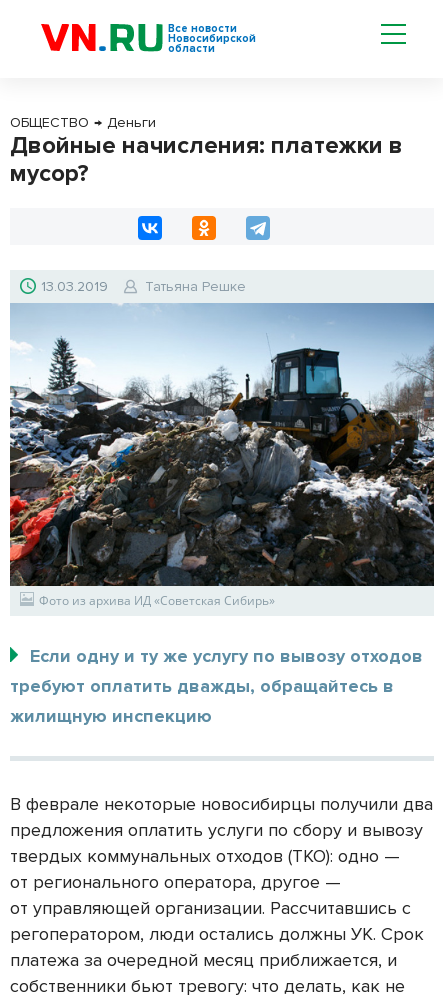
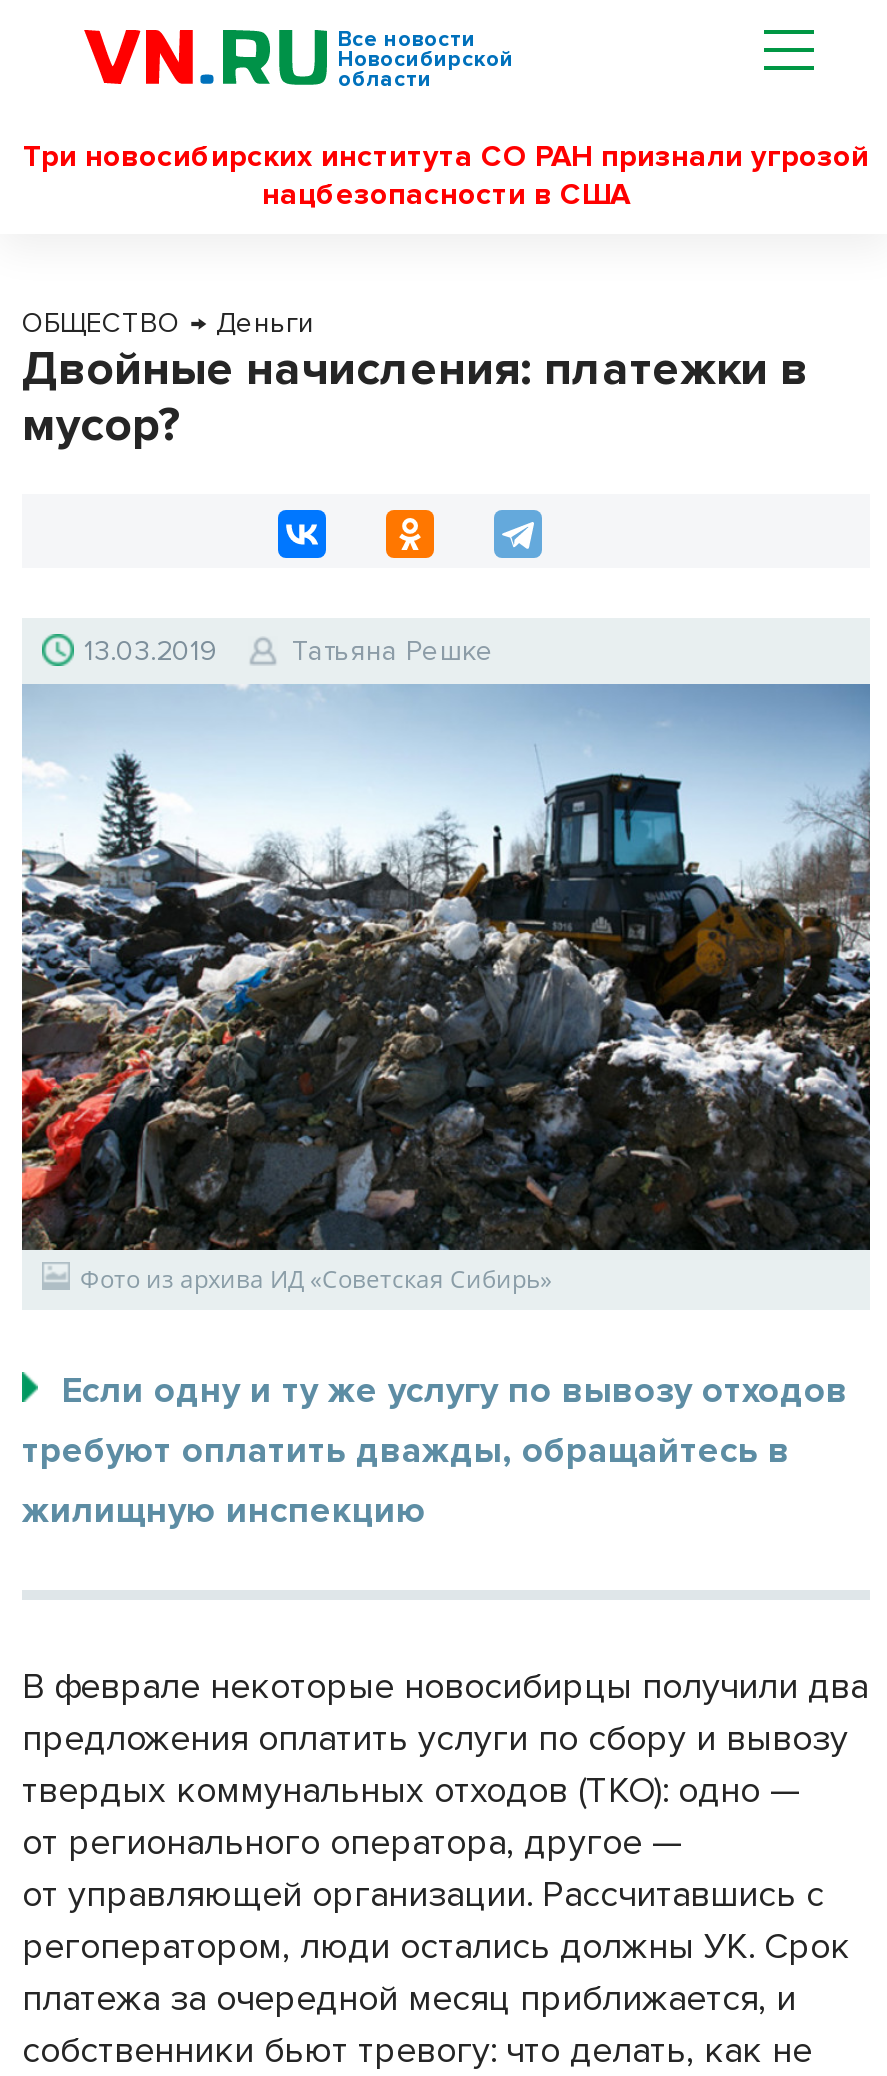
none -> [23,138,869,212] Три новосибирских института СО РАН признали угрозой | нацбезопасности в США

